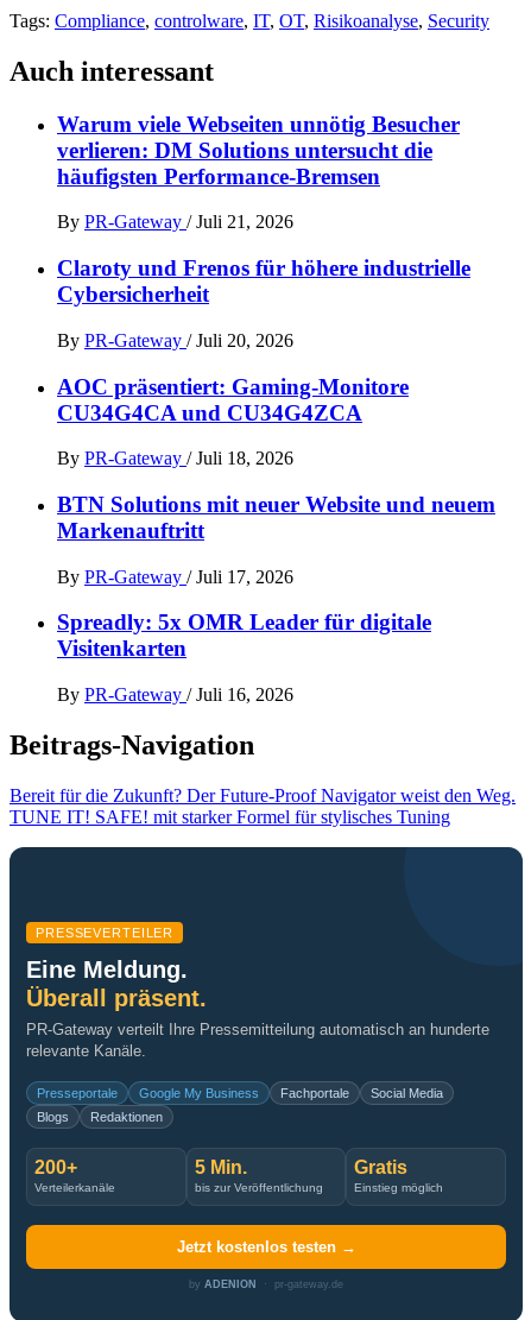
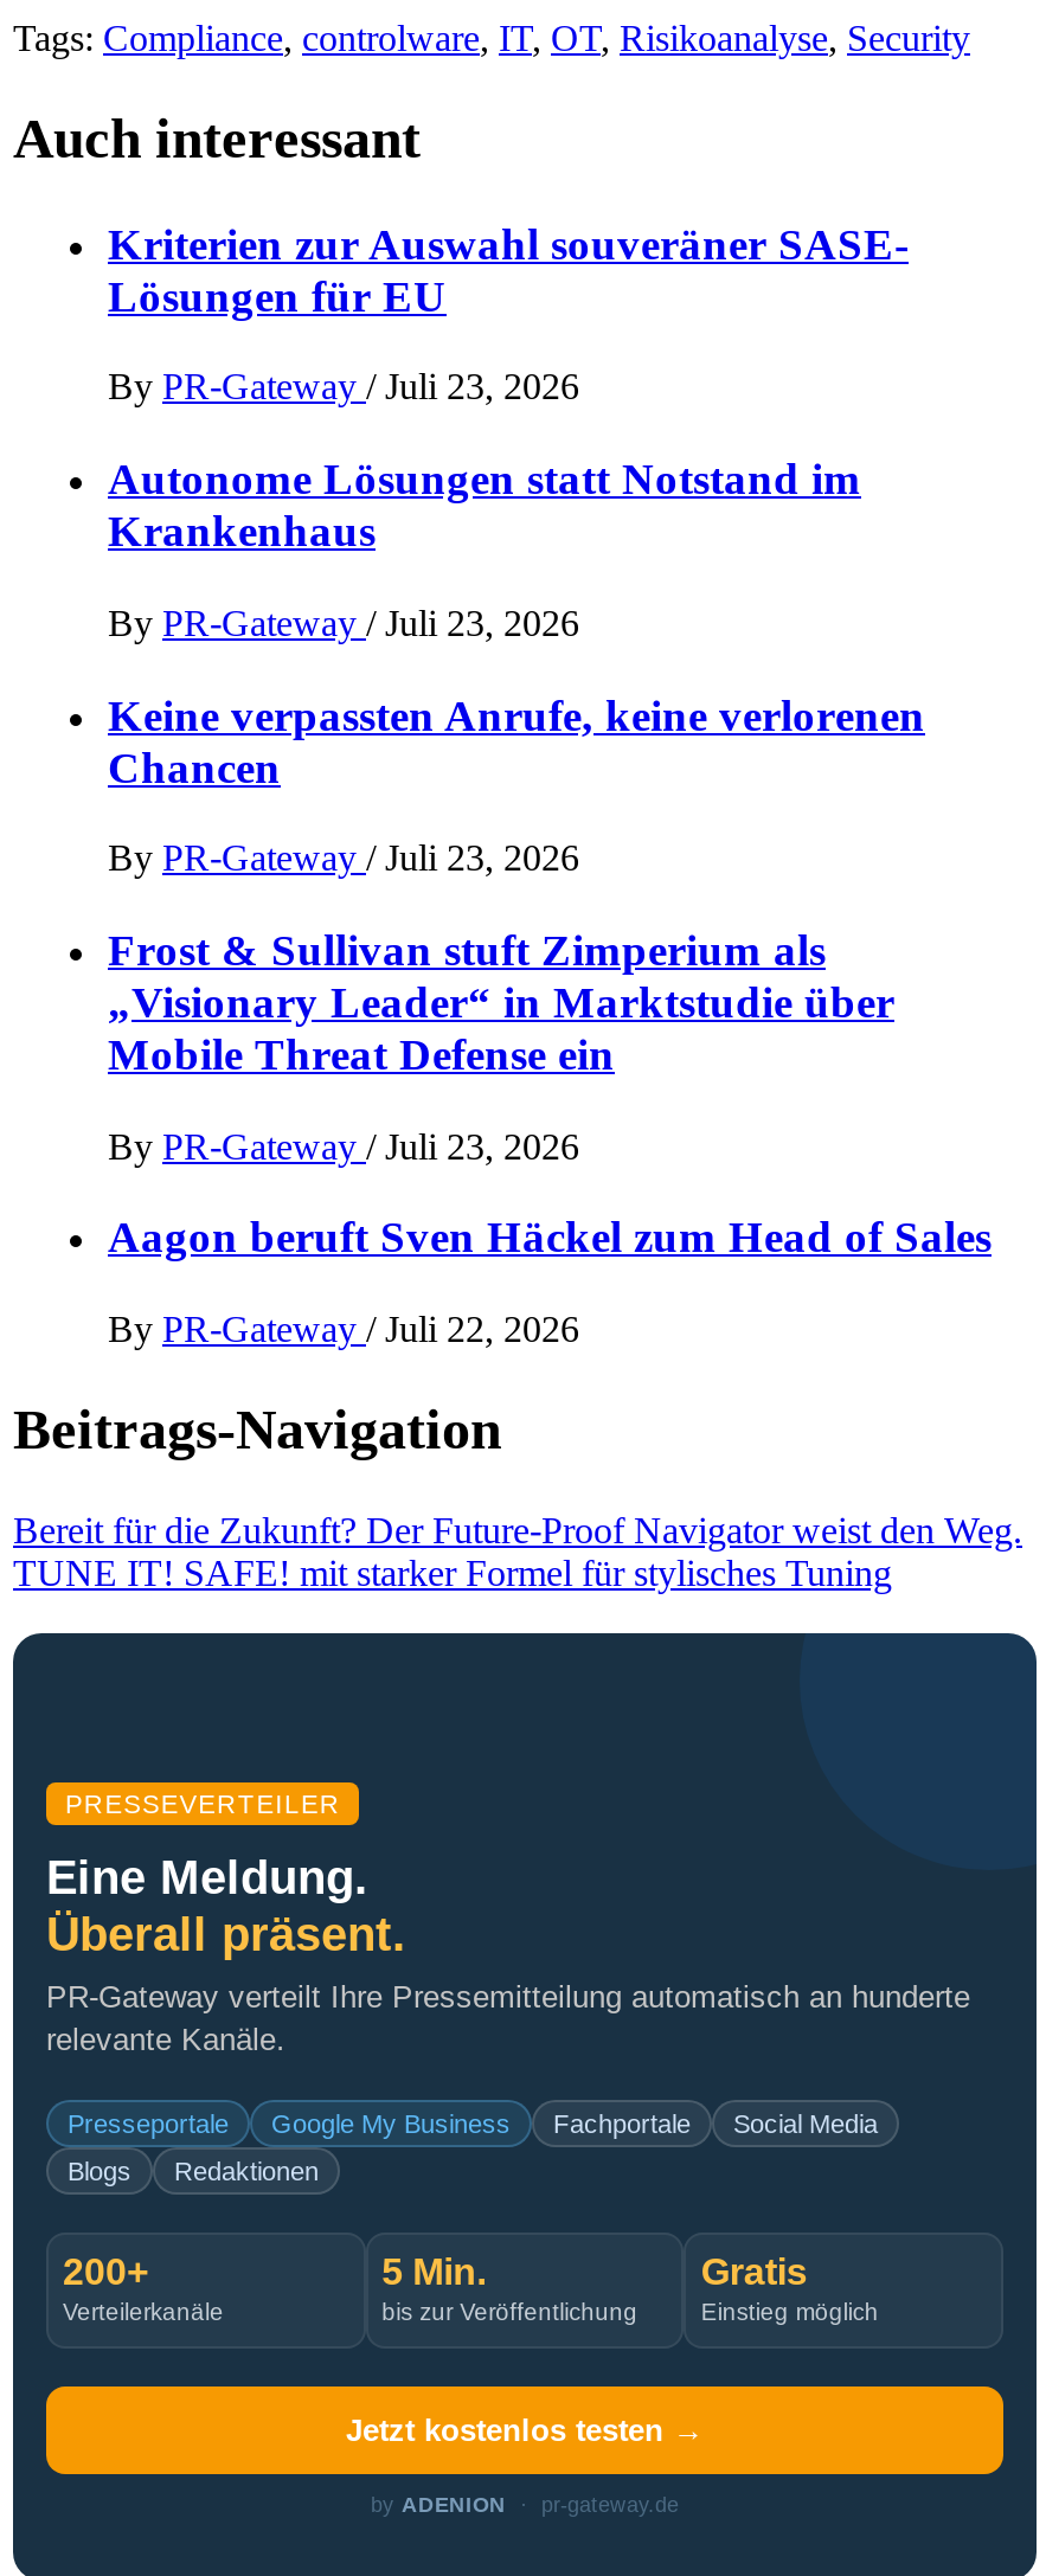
[57,111,460,188] Warum viele Webseiten unnötig Besucher | verlieren: DM Solutions untersucht die | häufigsten Performance-Bremsen -> [108,218,909,320] Kriterien zur Auswahl souveräner SASE- | Lösungen für EU
[57,212,293,232] By PR-Gateway / Juli 21, 2026 -> [108,367,579,407] By PR-Gateway / Juli 23, 2026
[57,256,470,307] Claroty und Frenos für höhere industrielle | Cybersicherheit -> [108,454,861,556] Autonome Lösungen statt Notstand im | Krankenhaus
[57,330,293,350] By PR-Gateway / Juli 20, 2026 -> [108,602,579,643] By PR-Gateway / Juli 23, 2026
[57,374,409,425] AOC präsentiert: Gaming-Monitore | CU34G4CA und CU34G4ZCA -> [108,689,925,791] Keine verpassten Anrufe, keine verlorenen | Chancen
[57,448,293,468] By PR-Gateway / Juli 18, 2026 -> [108,838,579,878] By PR-Gateway / Juli 23, 2026
[57,492,495,543] BTN Solutions mit neuer Website und neuem | Markenauftritt -> [108,925,894,1079] Frost & Sullivan stuft Zimperium als | „Visionary Leader“ in Marktstudie über | Mobile Threat Defense ein
[57,566,293,587] By PR-Gateway / Juli 17, 2026 -> [108,1126,579,1166] By PR-Gateway / Juli 23, 2026
[57,610,431,661] Spreadly: 5x OMR Leader für digitale | Visitenkarten -> [108,1213,992,1262] Aagon beruft Sven Häckel zum Head of Sales
[57,684,293,705] By PR-Gateway / Juli 16, 2026 -> [108,1309,579,1349] By PR-Gateway / Juli 22, 2026

